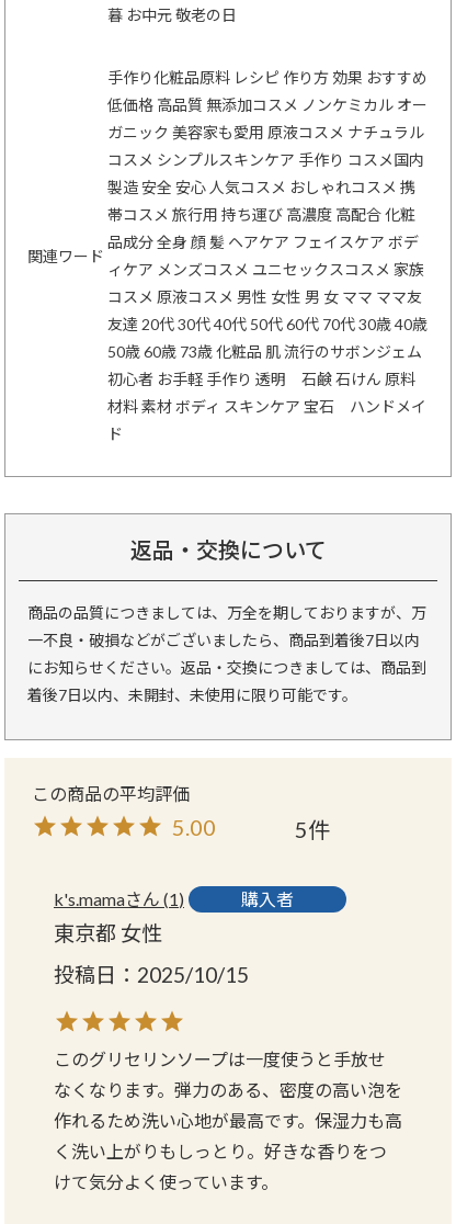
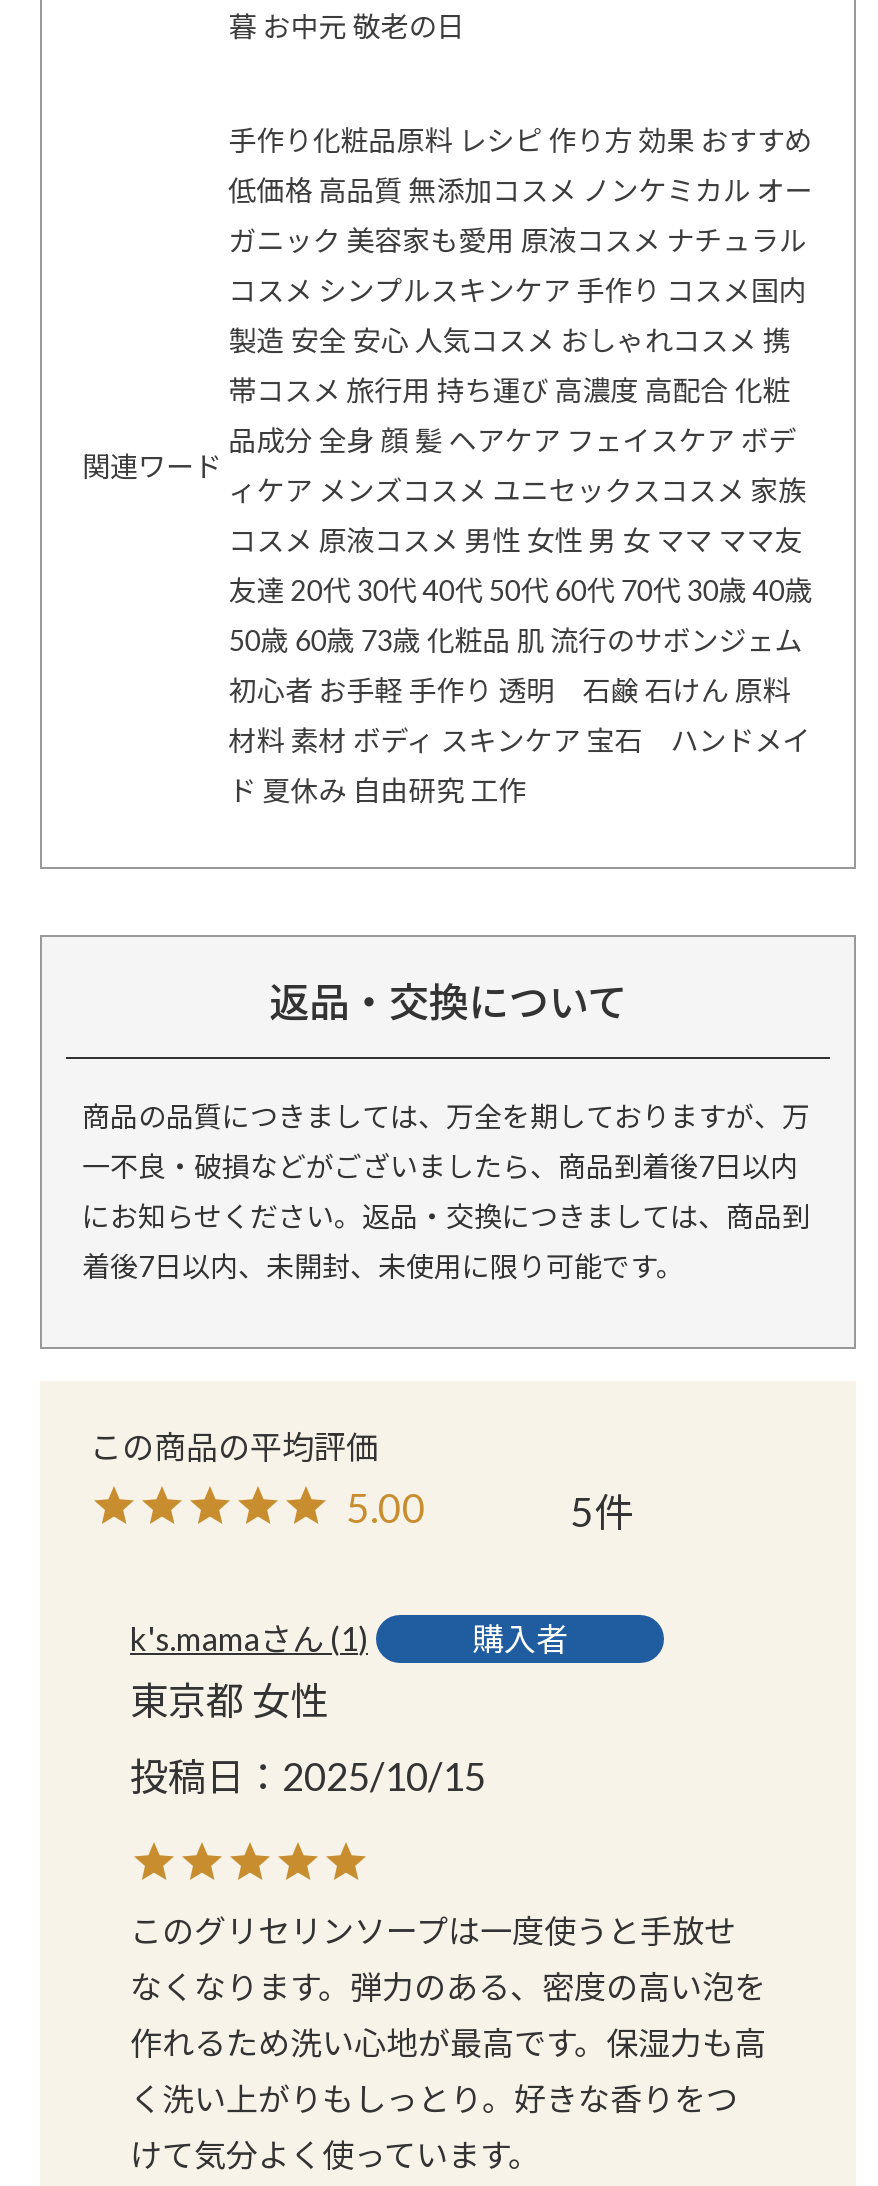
[108,425,123,443] ド -> [228,774,526,808] ド 夏休み 自由研究 工作

